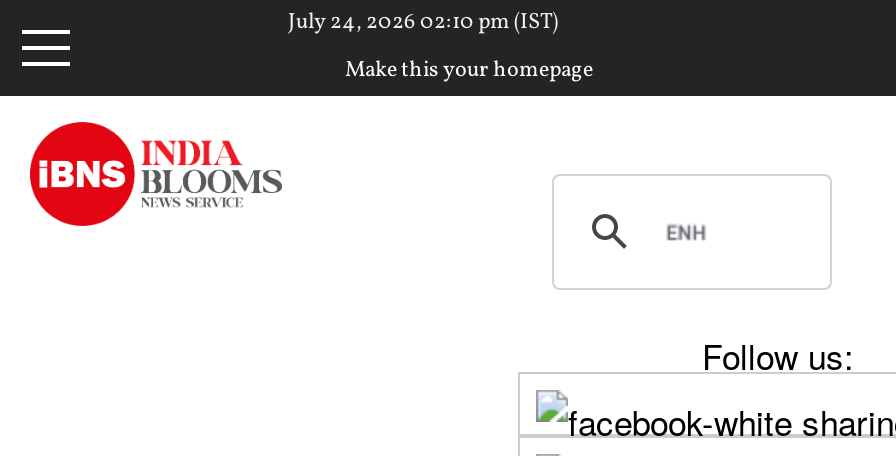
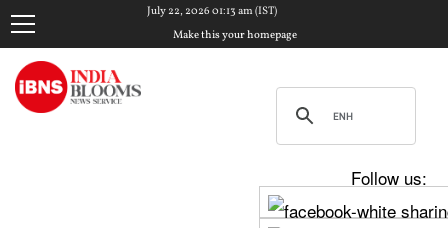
[288,8,558,38] July 24, 2026 02:10 pm (IST) -> [146,4,276,19] July 22, 2026 01:13 am (IST)

